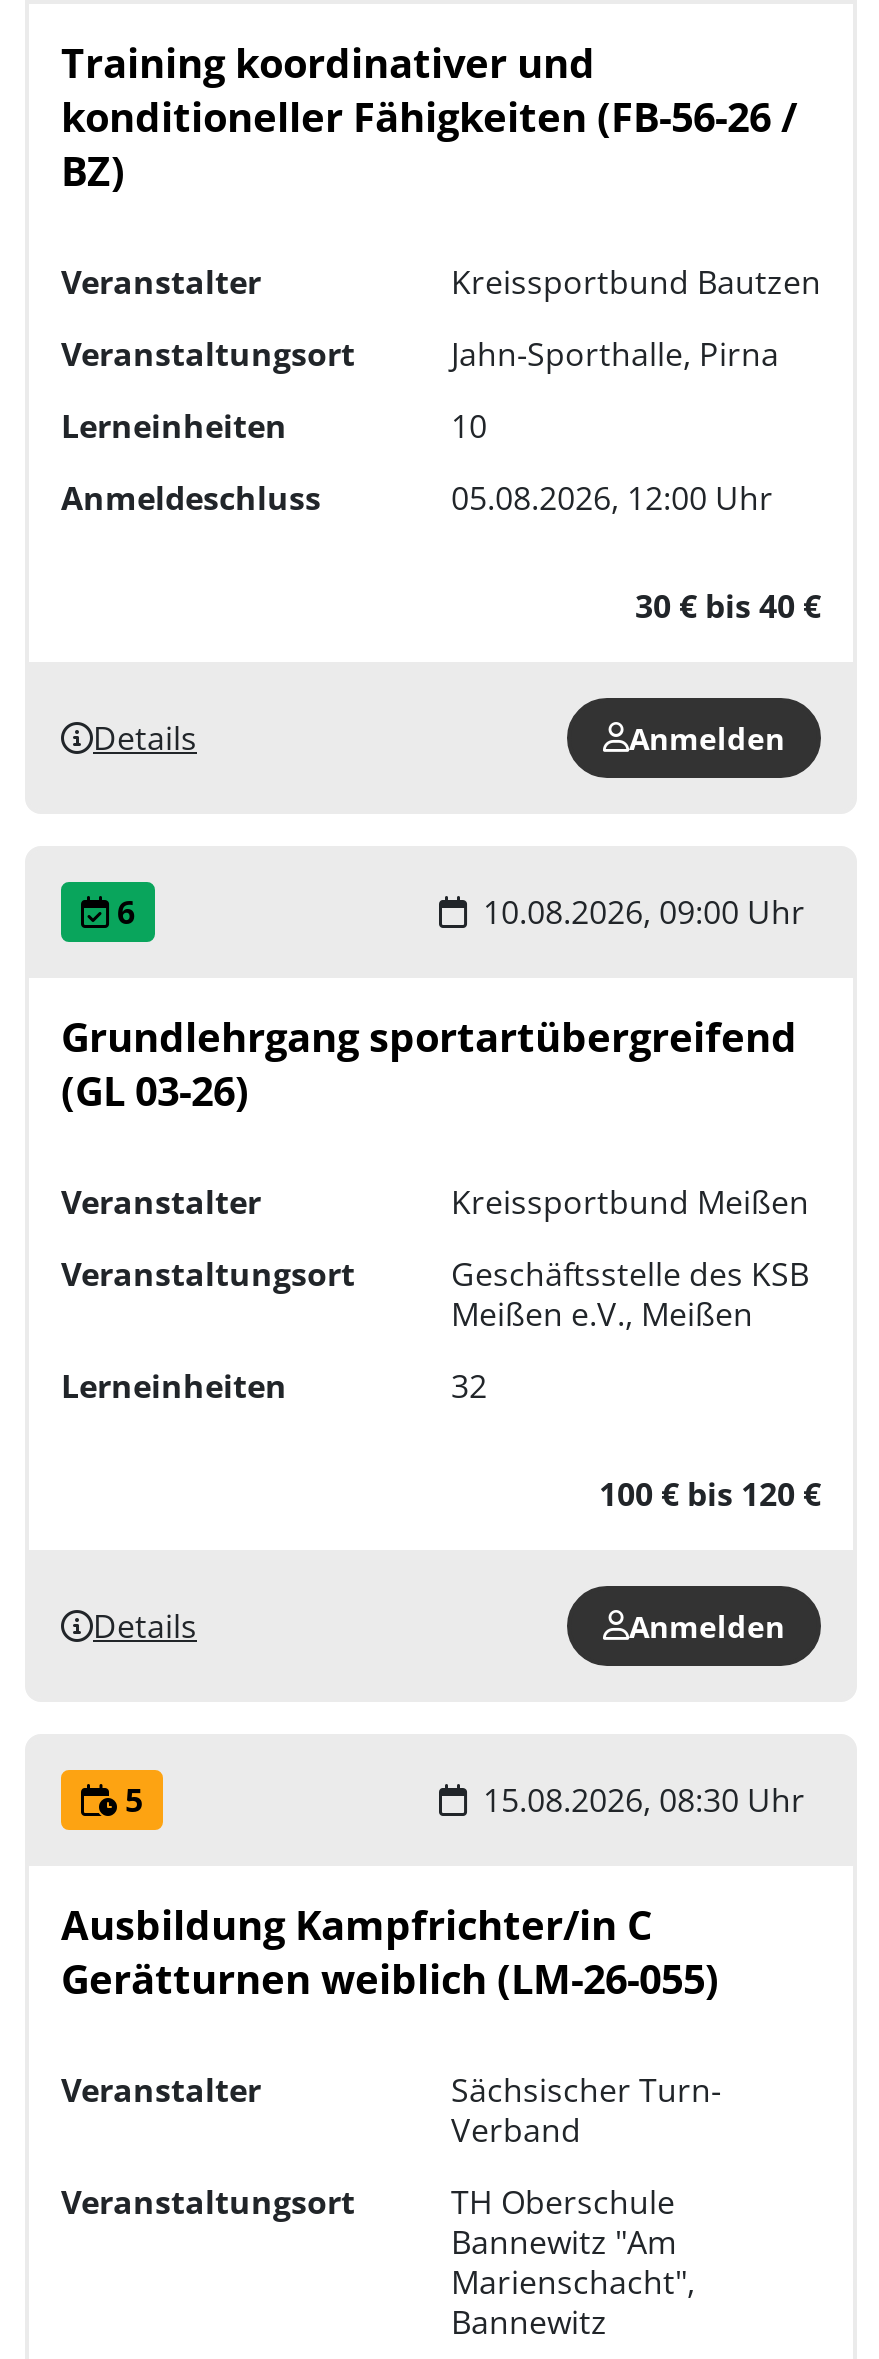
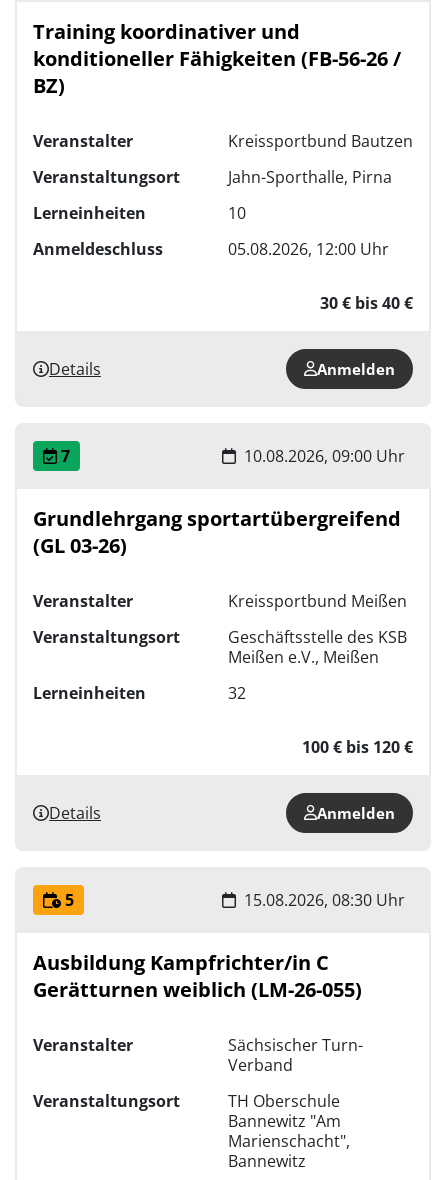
[109,890,135,934] 6 -> [57,445,70,467] 7

